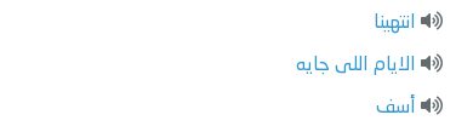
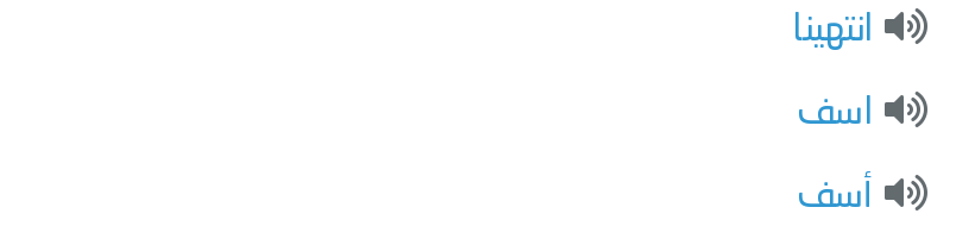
[296,55,416,74] الايام اللى جايه -> [797,94,875,132] اسف

